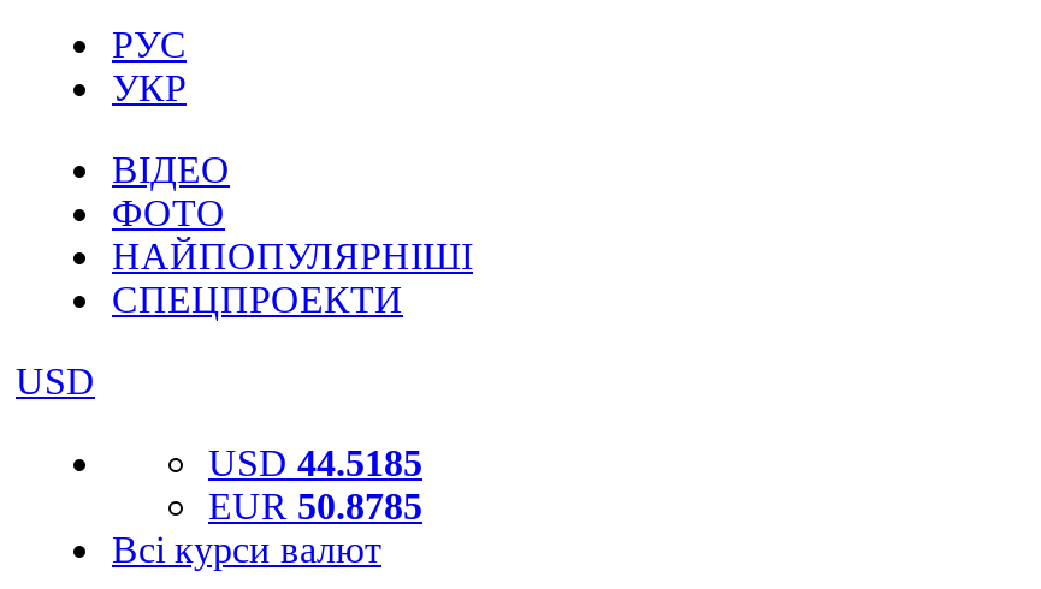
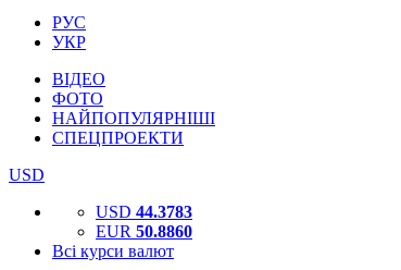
[208,442,422,483] USD 44.5185 -> [96,202,192,221] USD 44.3783
[208,486,422,526] EUR 50.8785 -> [96,222,192,241] EUR 50.8860

